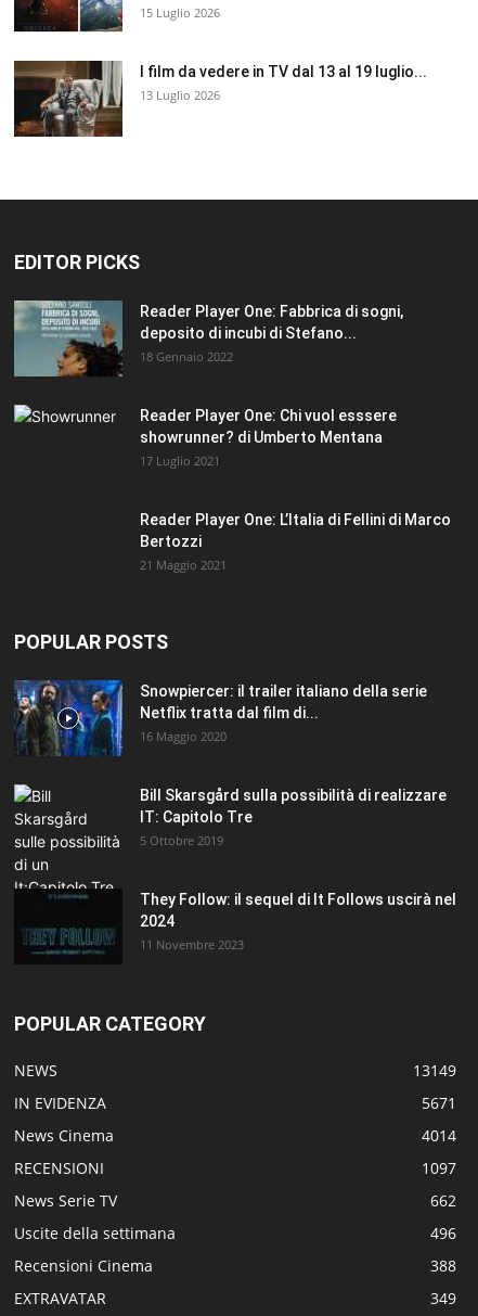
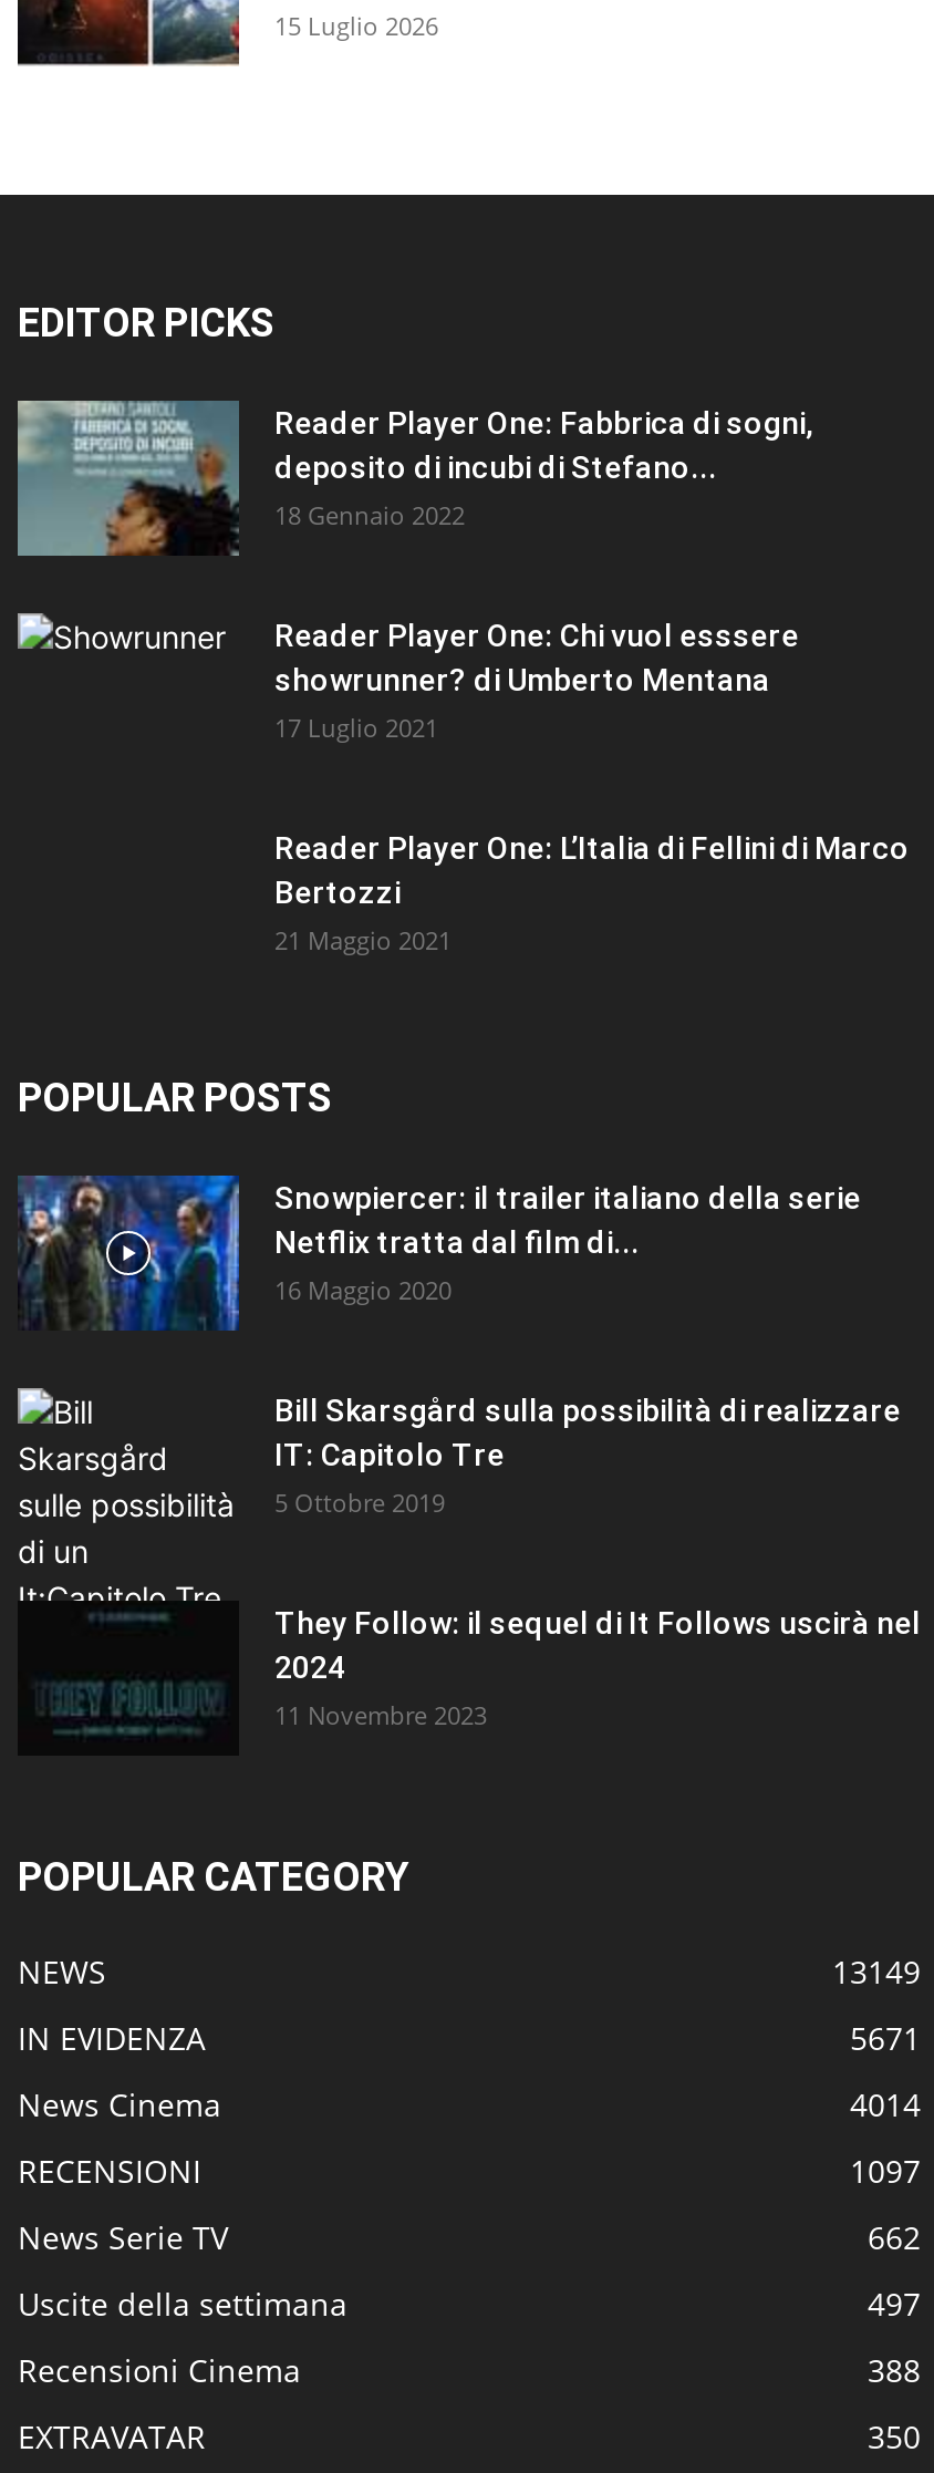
[13,60,427,138] [image] | I film da vedere in TV dal 13 al 19 luglio... | 13 Luglio 2026 -> none
[430,1223,456,1243] 496 -> [868,2282,921,2324] 497
[430,1288,456,1308] 349 -> [868,2415,921,2457] 350

